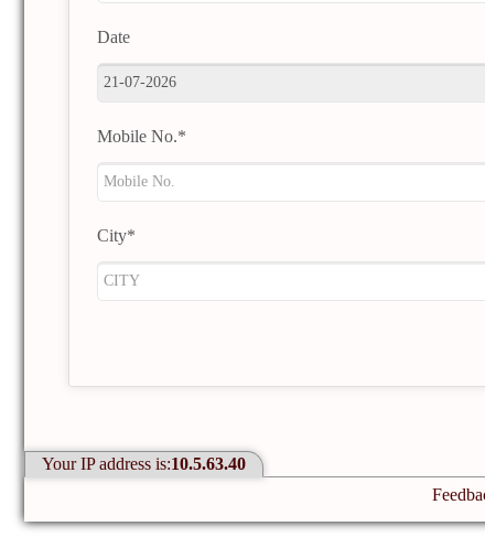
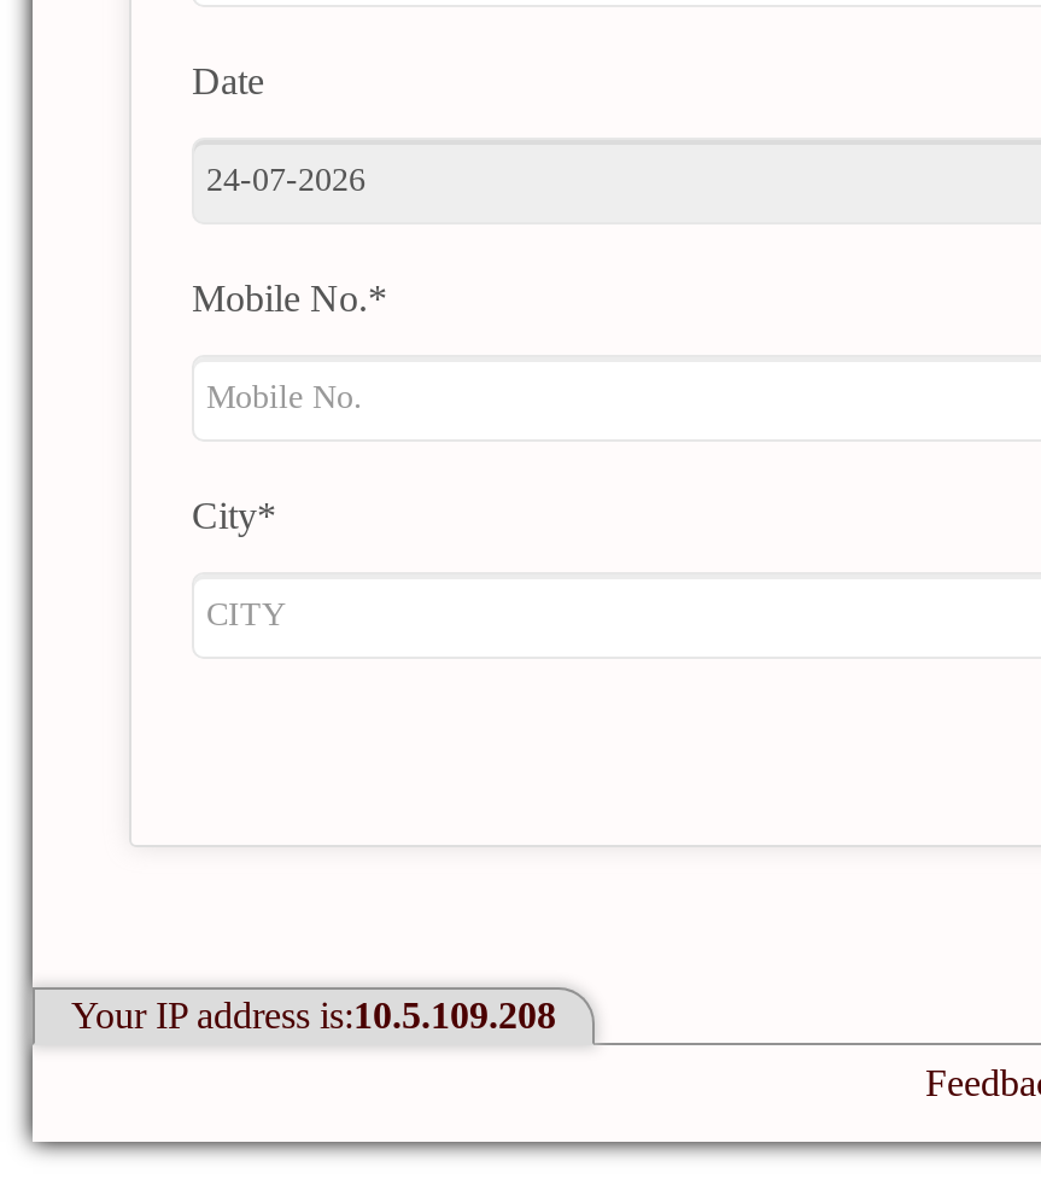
[42,454,246,473] Your IP address is:10.5.63.40 -> [71,995,556,1036] Your IP address is:10.5.109.208

